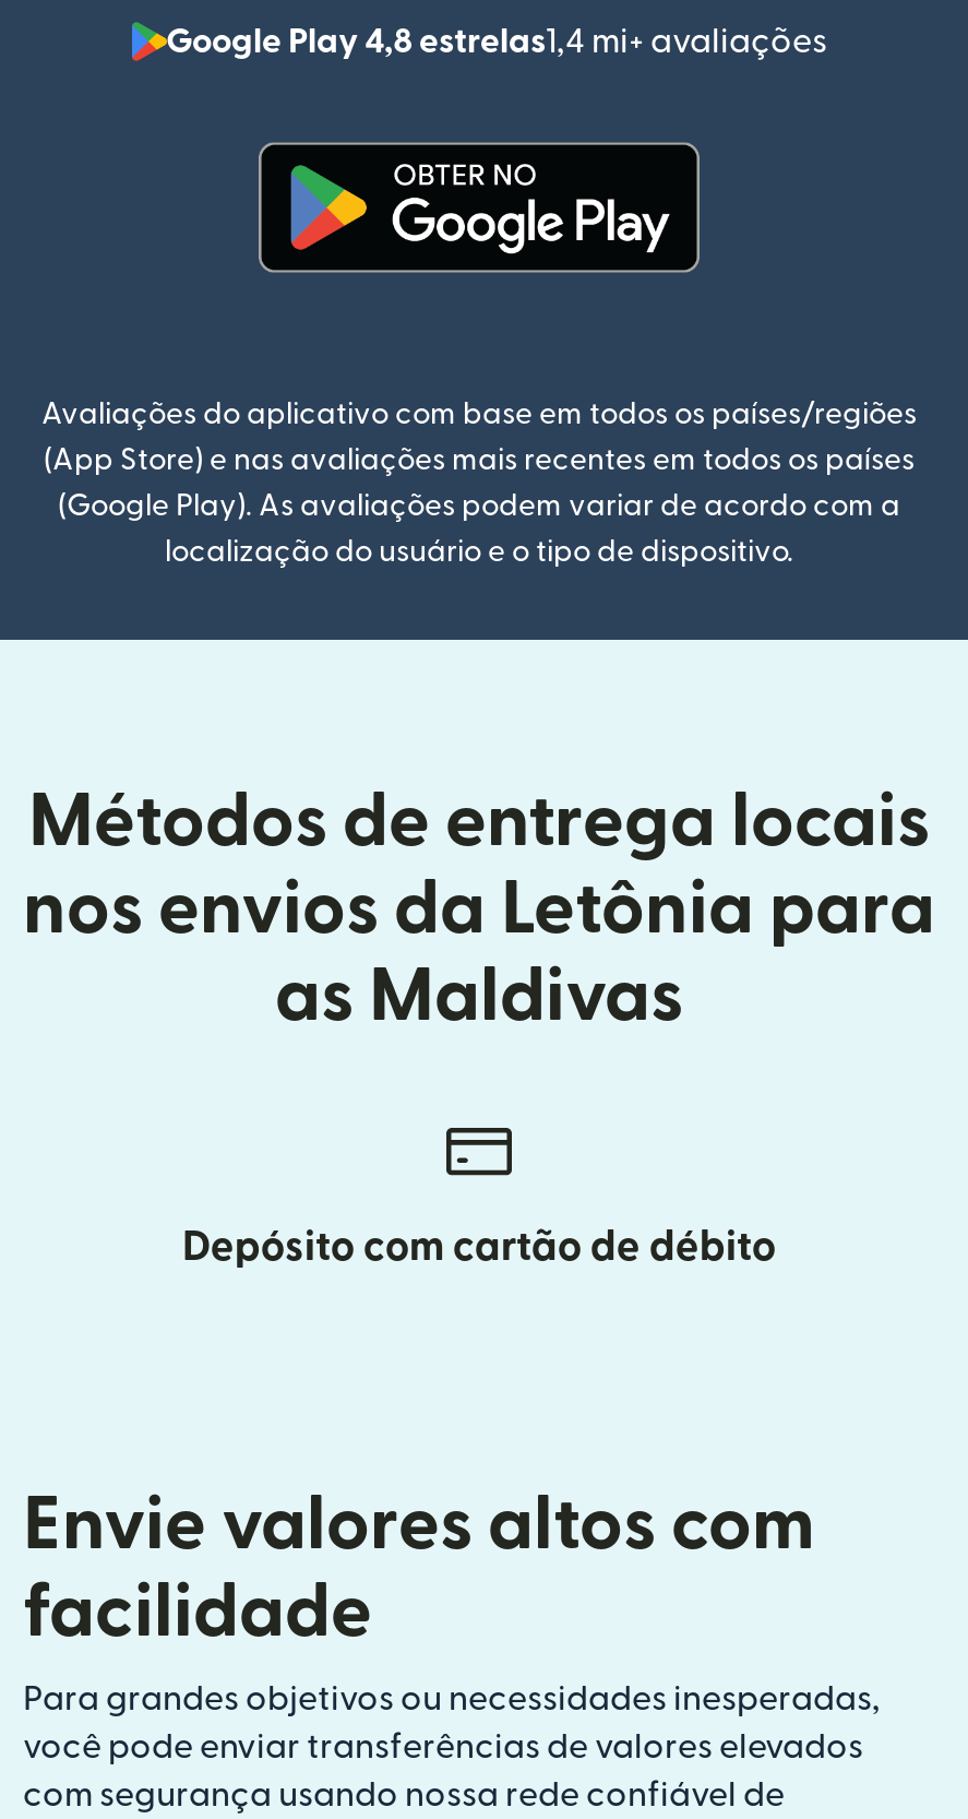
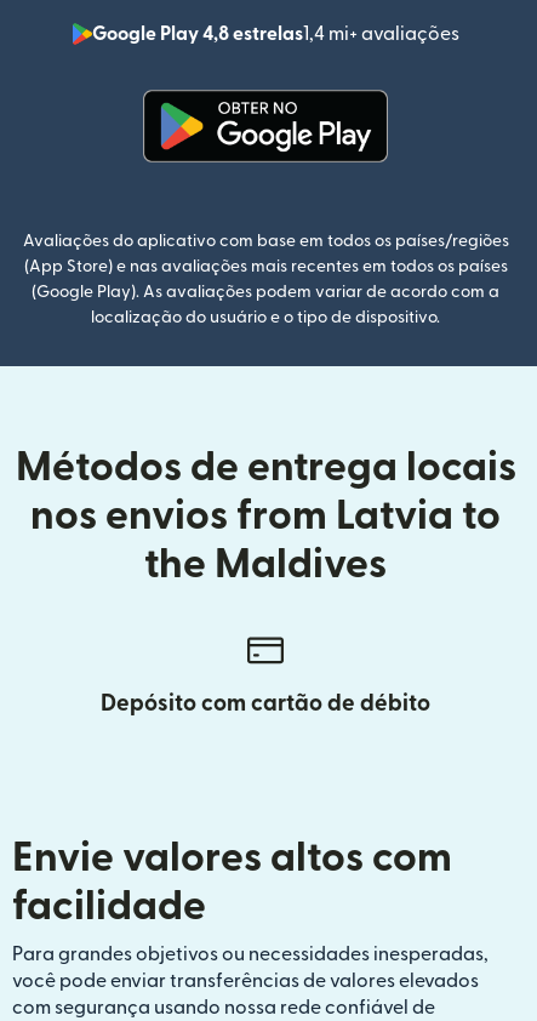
[23,873,935,1032] nos envios da Letônia para | as Maldivas -> [30,495,501,584] nos envios from Latvia to | the Maldives

